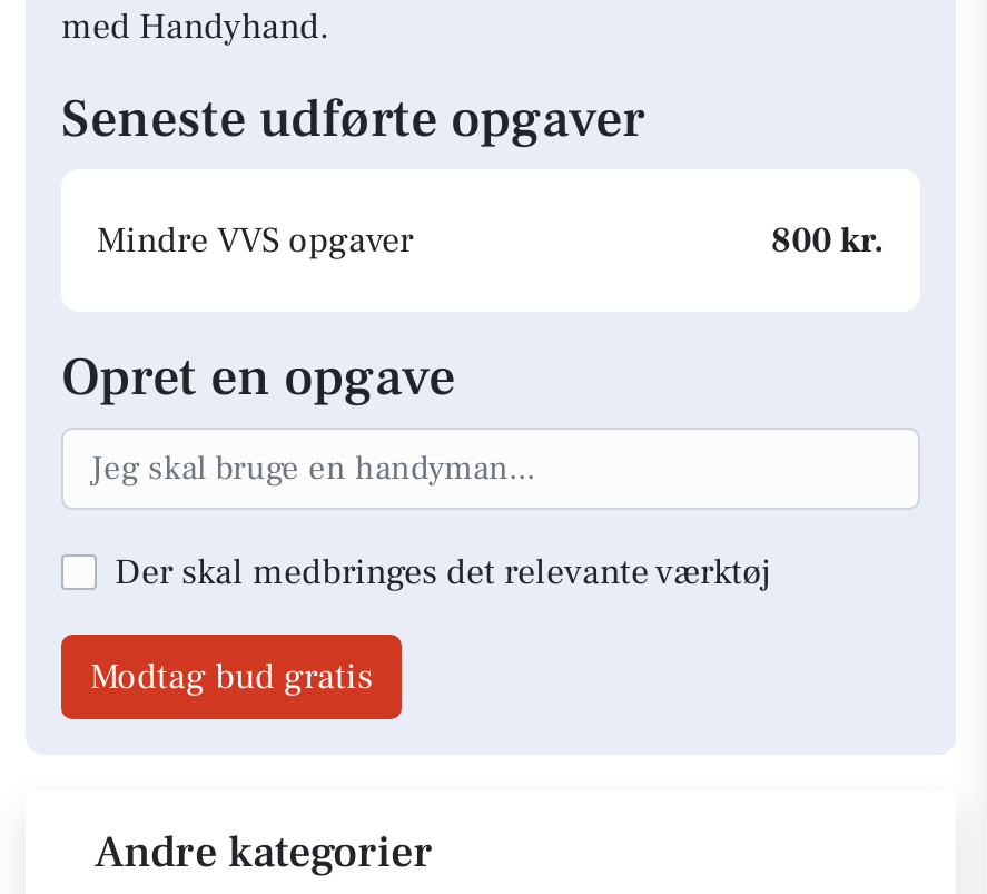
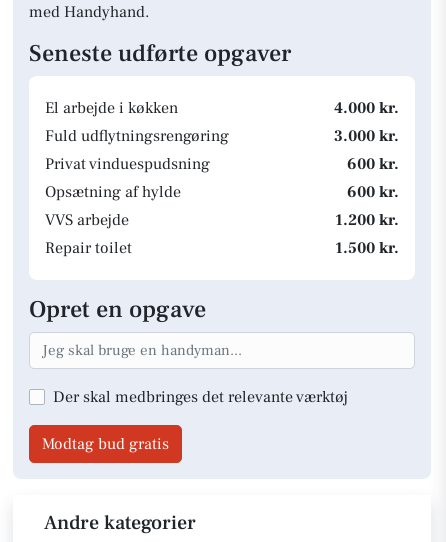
[97,218,885,263] Mindre VVS opgaver | 800 kr. -> [45,98,399,258] El arbejde i køkken | 4.000 kr. | Fuld udflytningsrengøring | 3.000 kr. | Privat vinduespudsning | 600 kr. | Opsætning af hylde | 600 kr. | VVS arbejde | 1.200 kr. | Repair toilet | 1.500 kr.

